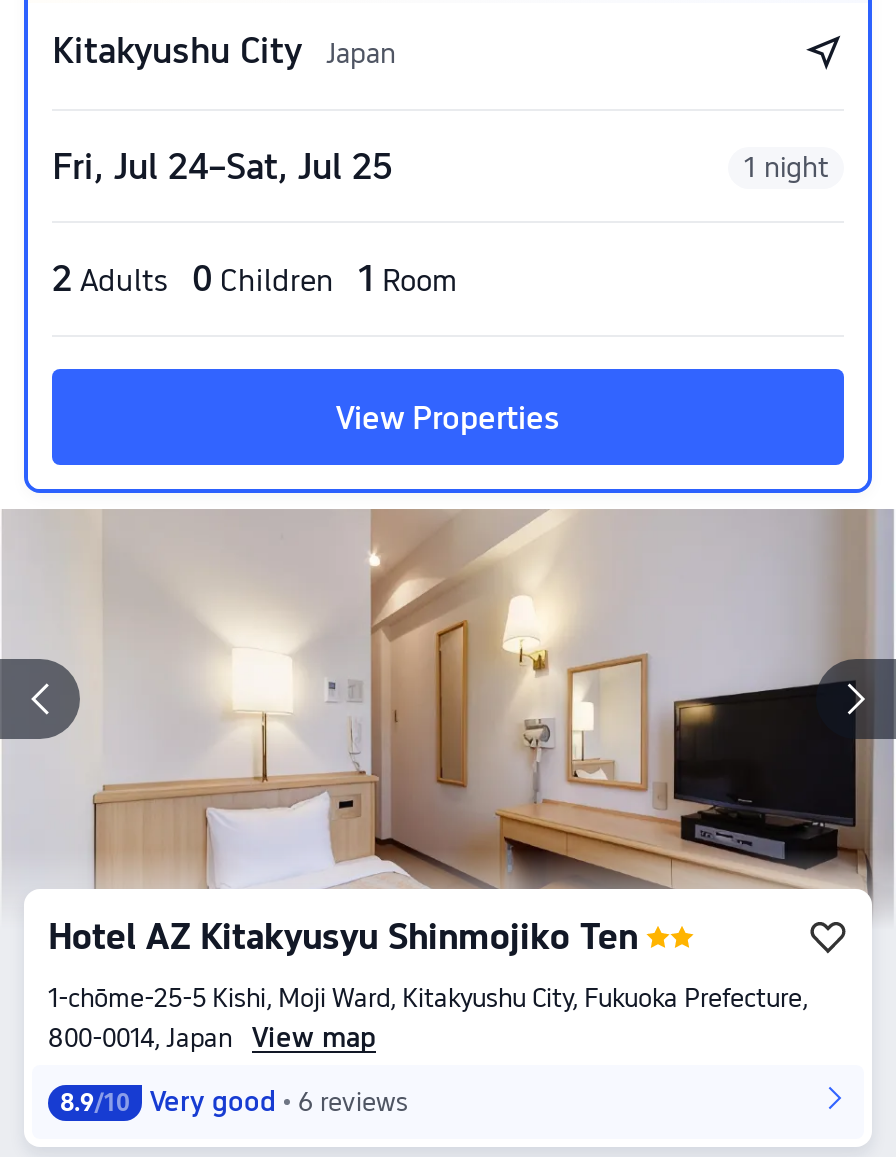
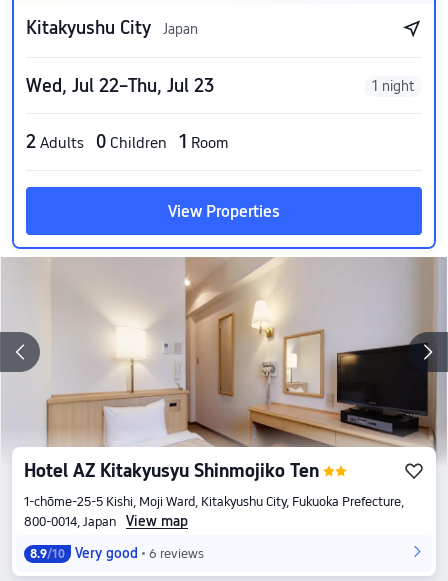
[52,145,392,187] Fri, Jul 24–Sat, Jul 25 -> [26,75,214,96] Wed, Jul 22–Thu, Jul 23

